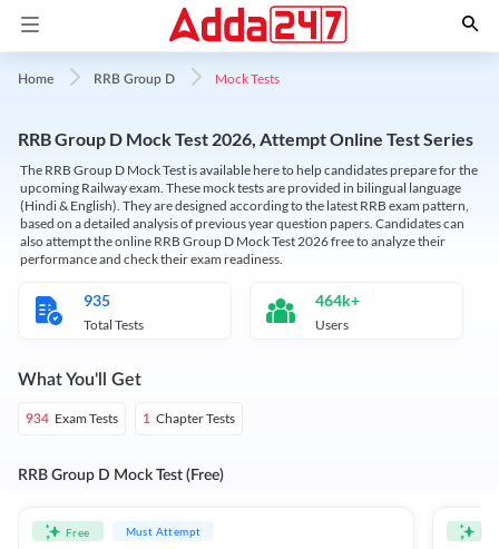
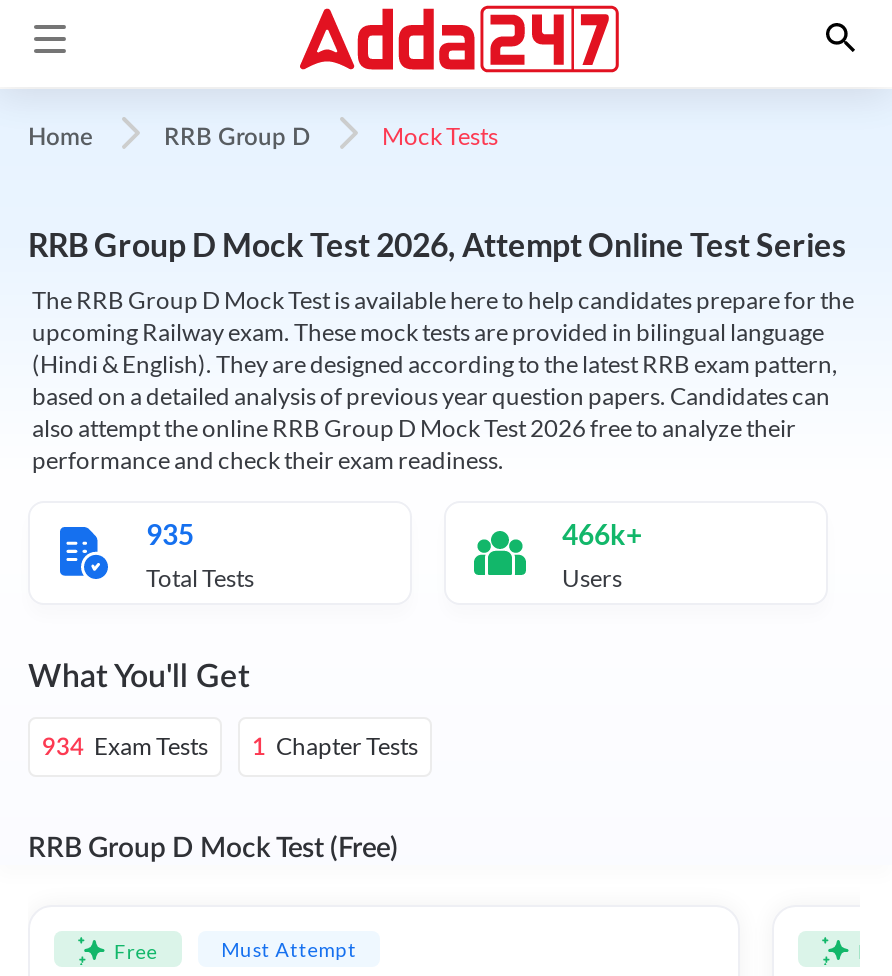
[315,291,360,310] 464k+ -> [562,517,642,551] 466k+

